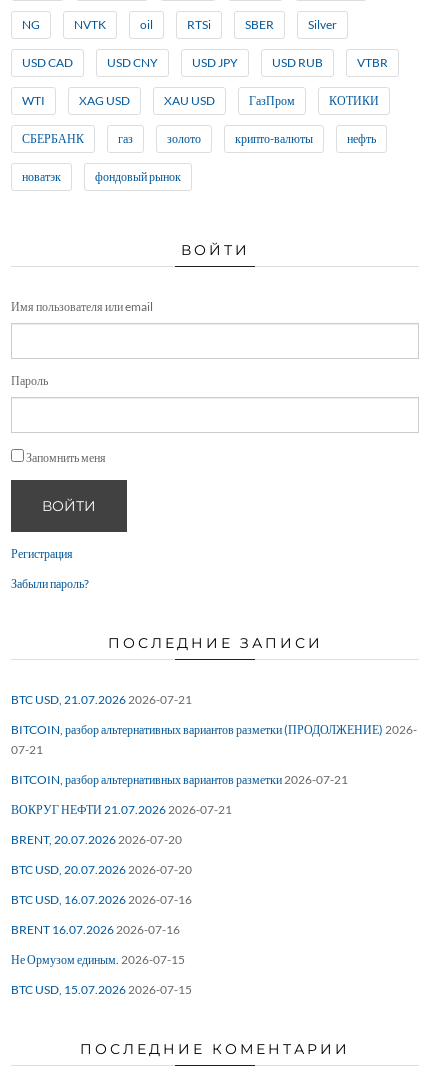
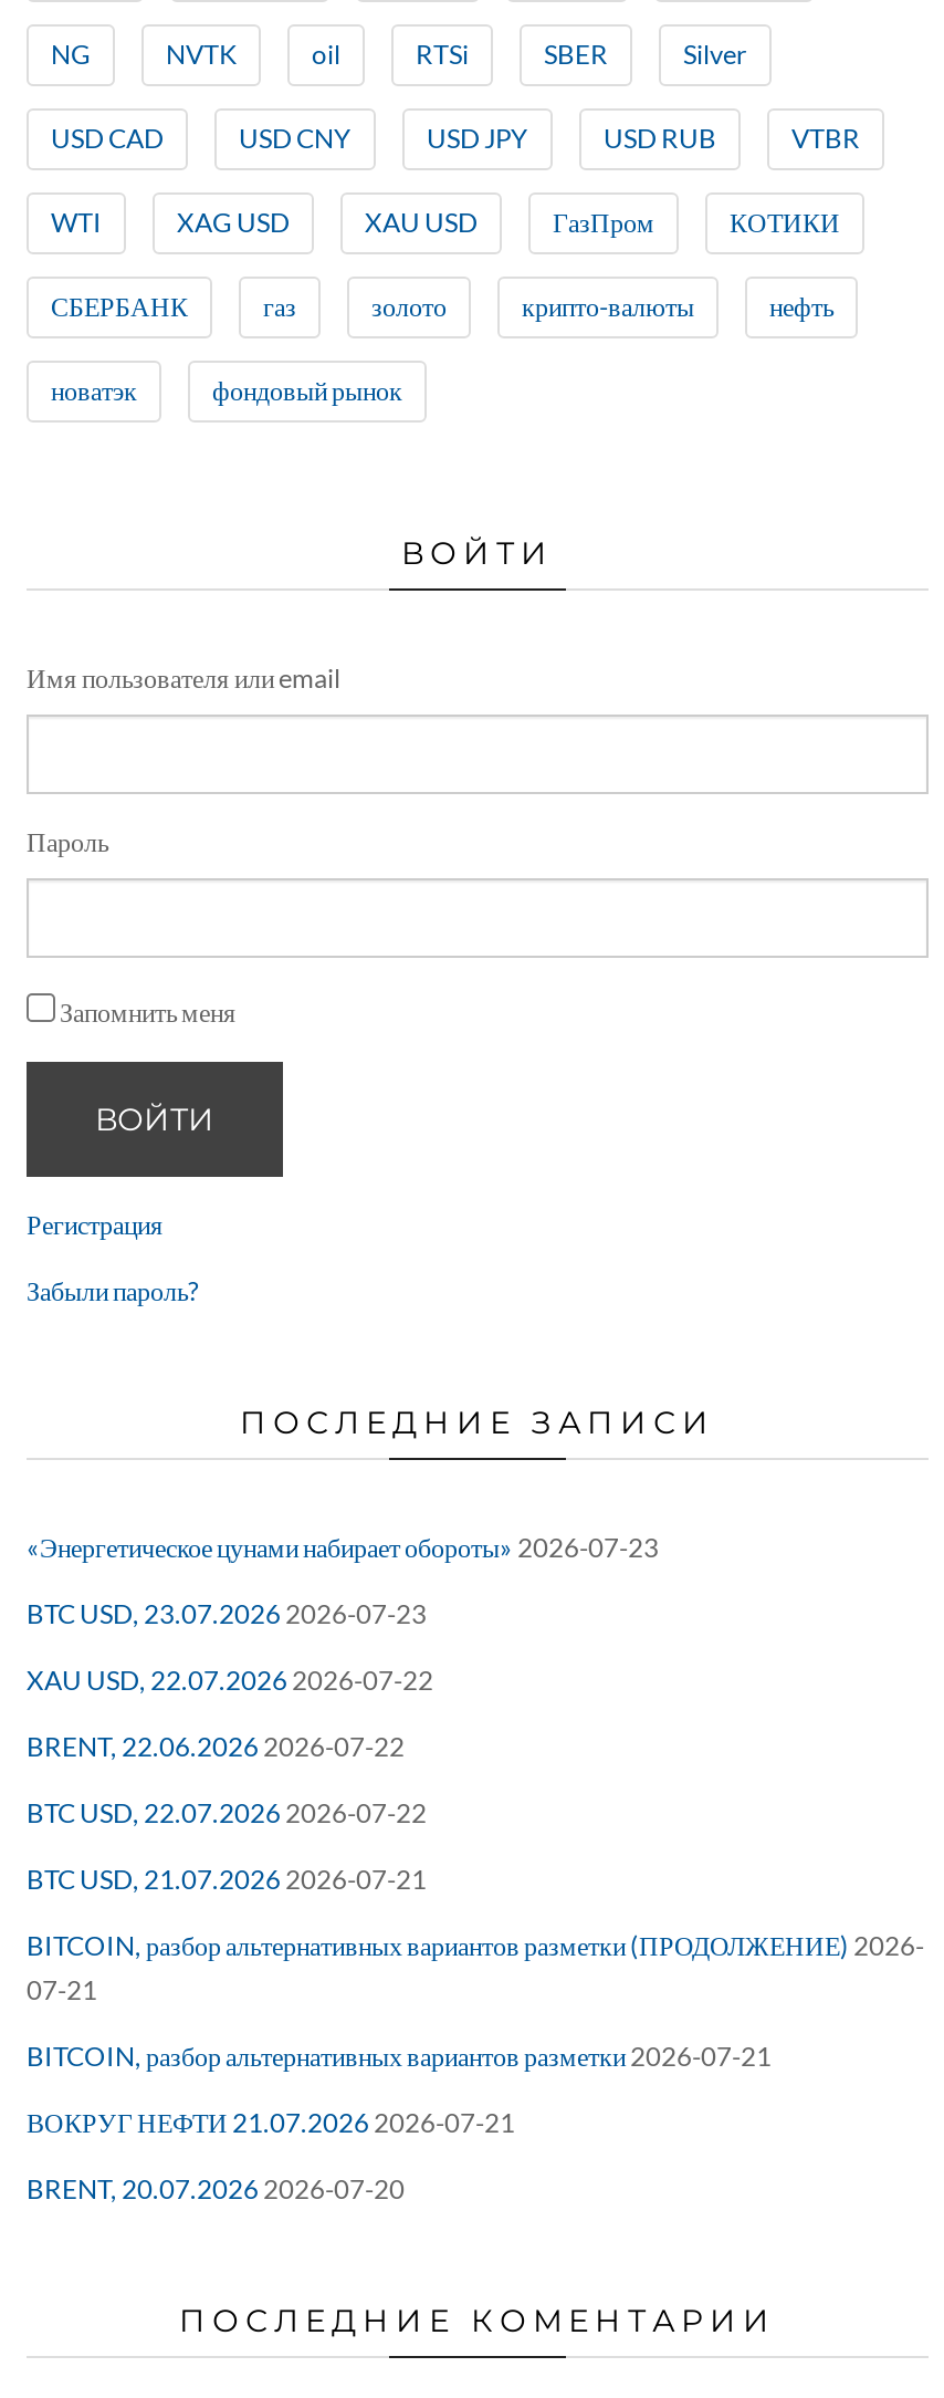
none -> [27,1531,659,1829] «Энергетическое цунами набирает обороты» 2026-07-23 | BTC USD, 23.07.2026 2026-07-23 | XAU USD, 22.07.2026 2026-07-22 | BRENT, 22.06.2026 2026-07-22 | BTC USD, 22.07.2026 2026-07-22
moved [11,692,417,847] -> [27,1862,924,2205]: BTC USD, 21.07.2026 2026-07-21 | BITCOIN, разбор альтернативных вариантов разметки (ПРОДОЛЖЕНИЕ) 2026- | 07-21 | BITCOIN, разбор альтернативных вариантов разметки 2026-07-21 | ВОКРУГ НЕФТИ 21.07.2026 2026-07-21 | BRENT, 20.07.2026 2026-07-20
[11,862,192,997] BTC USD, 20.07.2026 2026-07-20 | BTC USD, 16.07.2026 2026-07-16 | BRENT 16.07.2026 2026-07-16 | Не Ормузом единым. 2026-07-15 | BTC USD, 15.07.2026 2026-07-15 -> none

